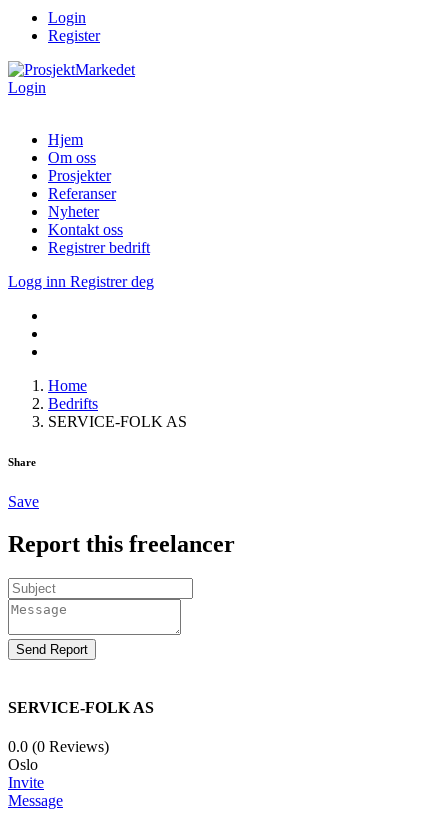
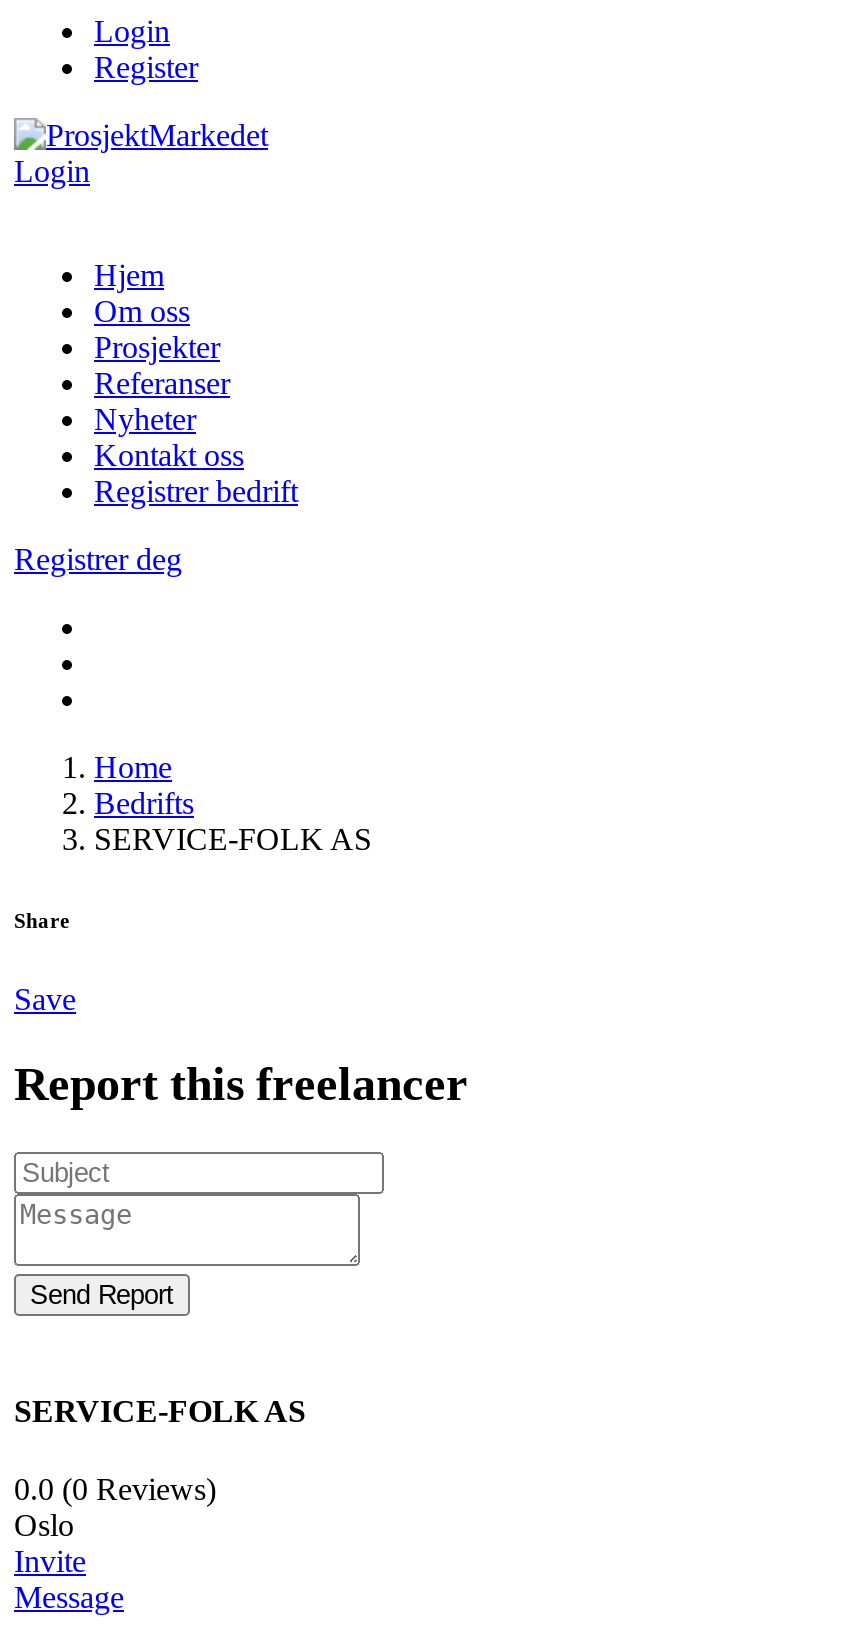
[8,273,154,290] Logg inn Registrer deg -> [14,542,182,576] Registrer deg

